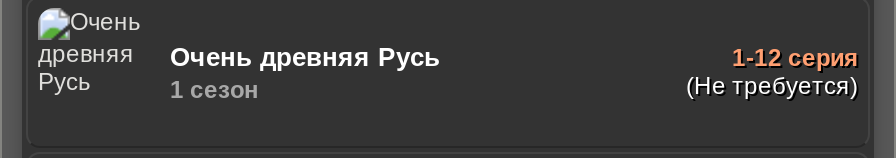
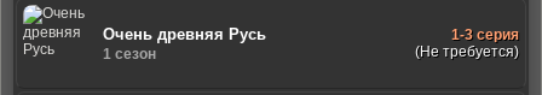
[732,44,858,72] 1-12 серия -> [451,27,519,43] 1-3 серия

